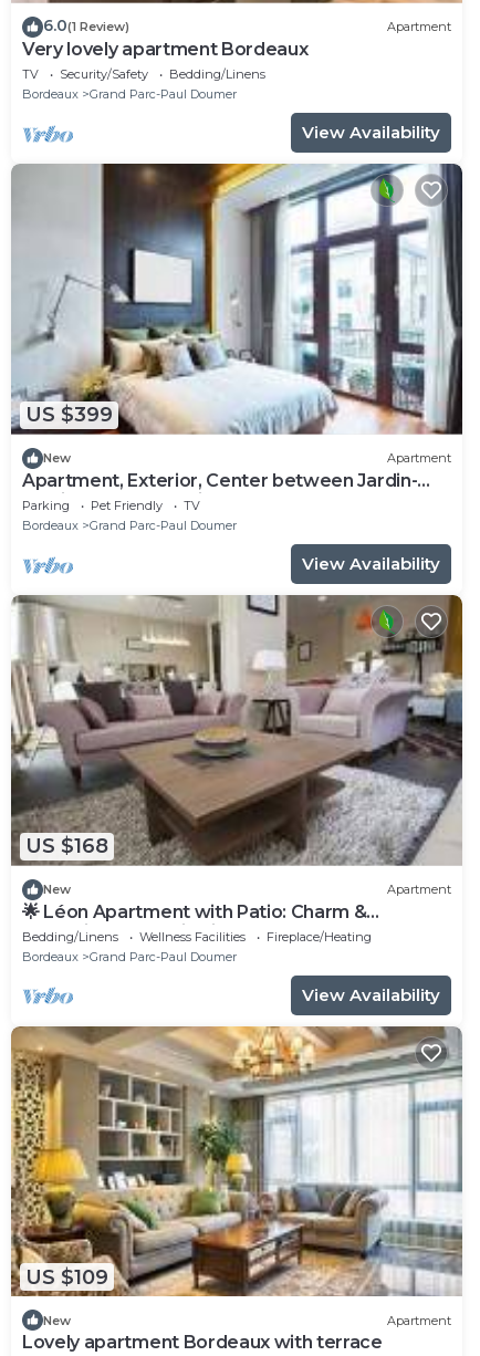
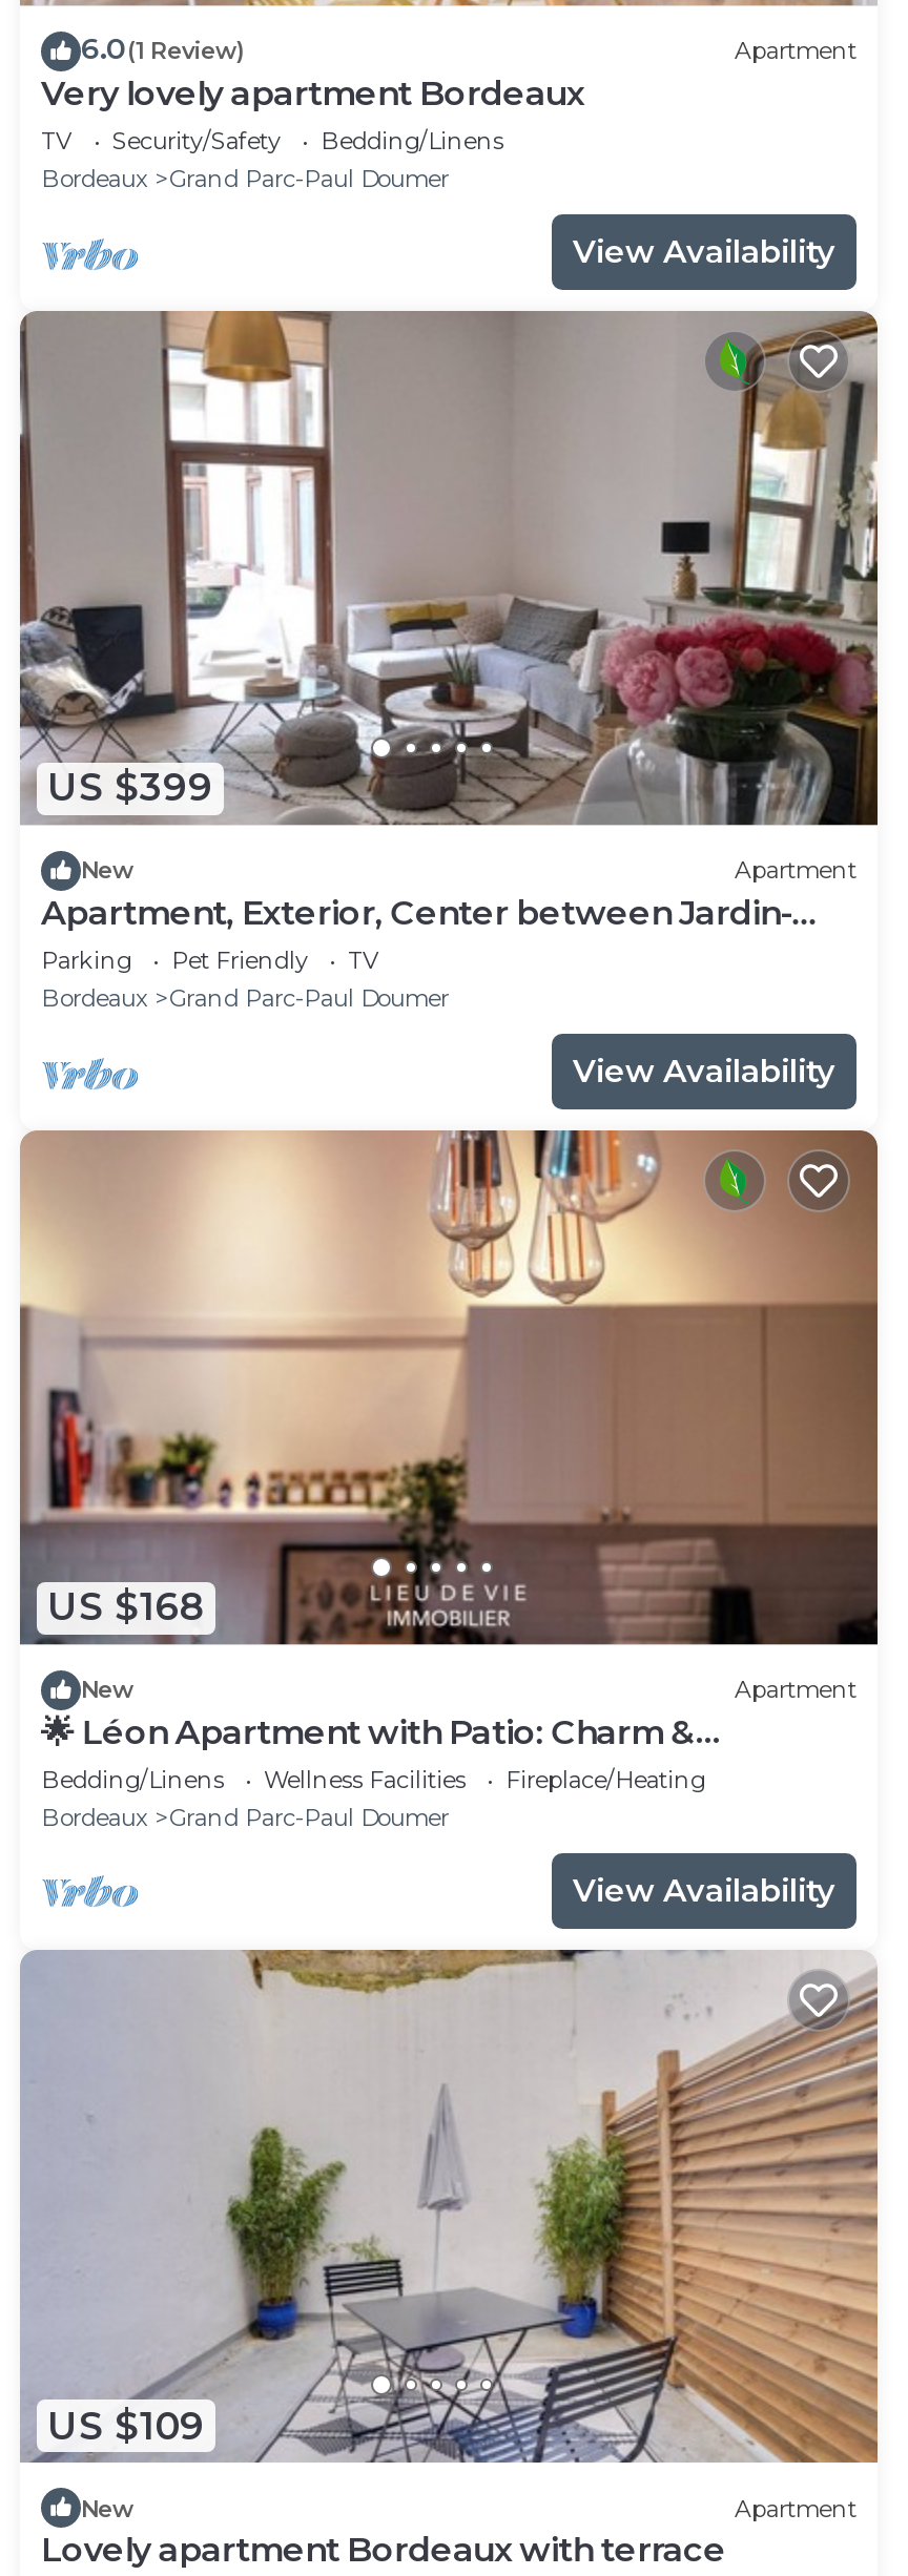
[11,163,463,435] [image] -> [20,309,880,826] [image]
[10,595,462,866] [image] -> [18,1130,880,1645] [image]
[10,1025,462,1297] [image] -> [20,1948,880,2465] [image]

